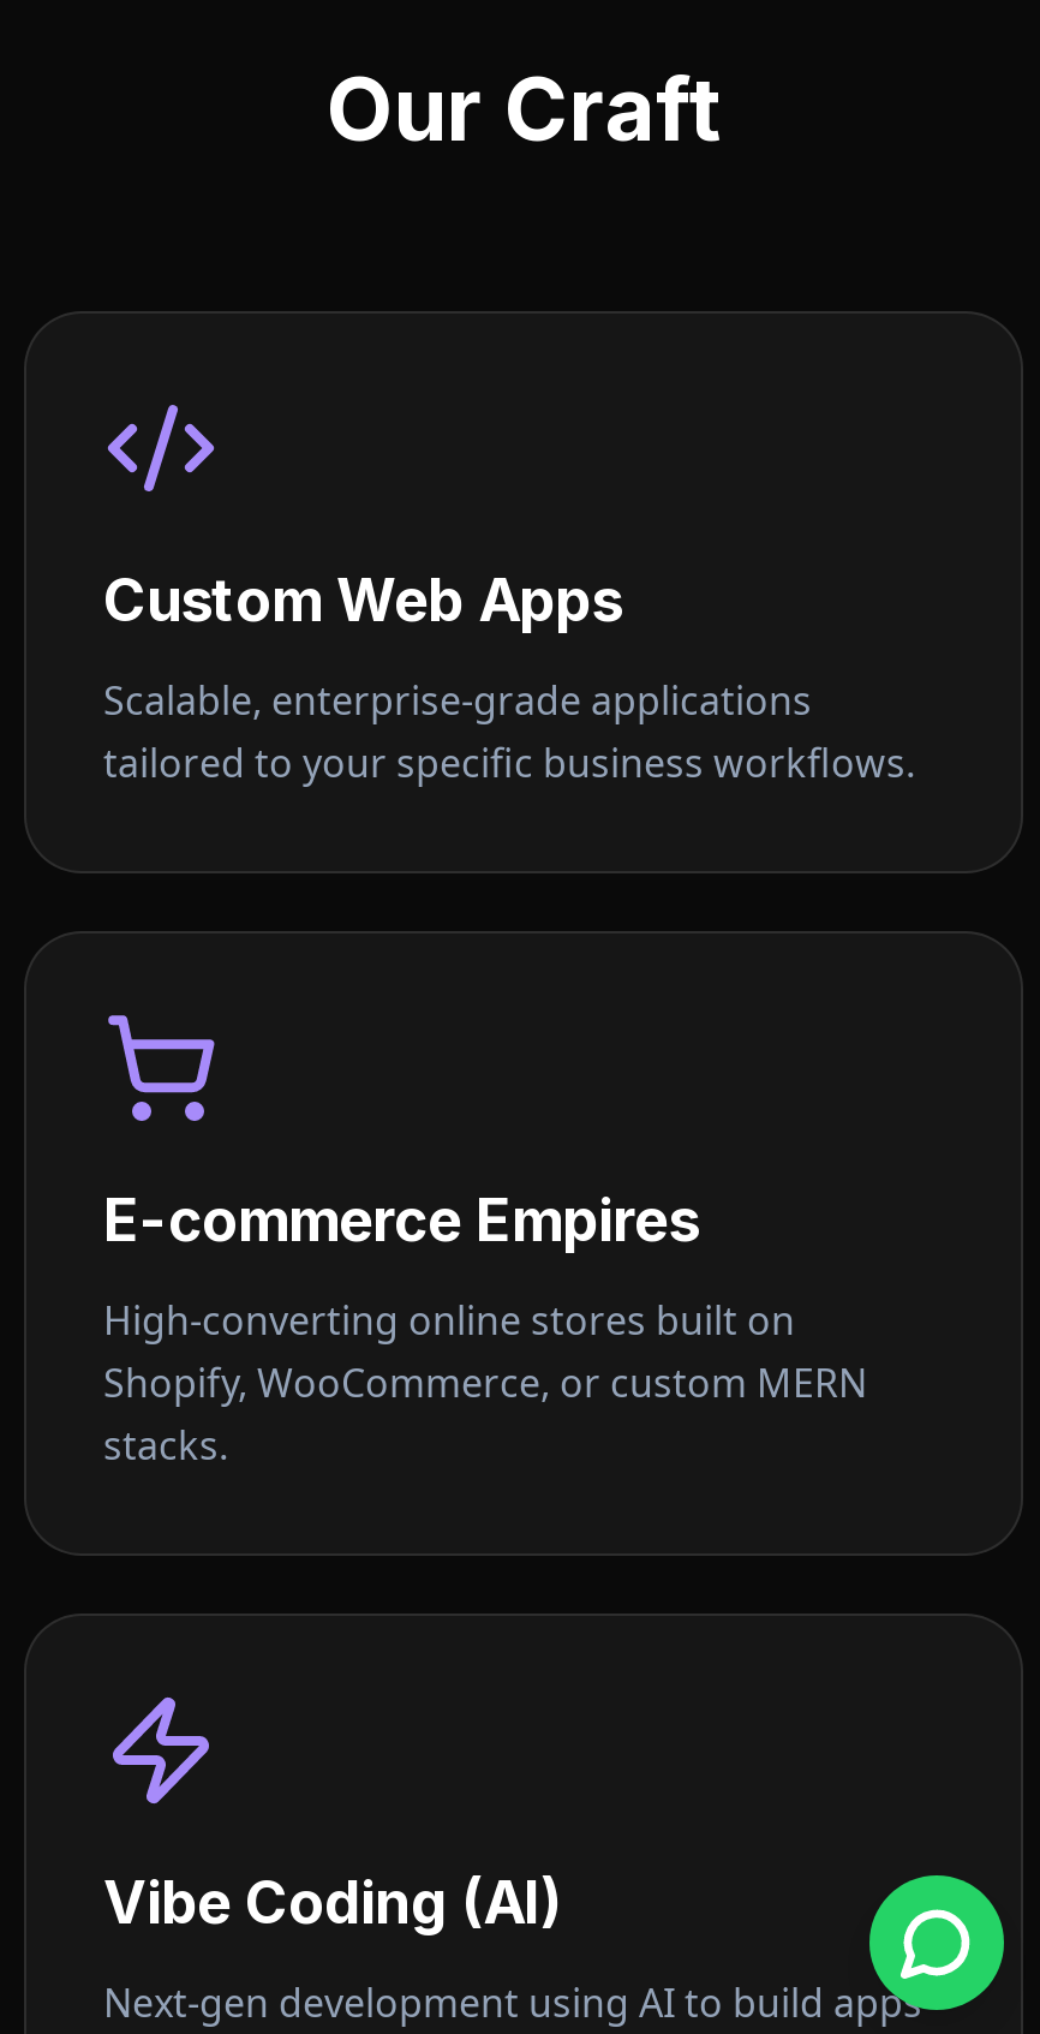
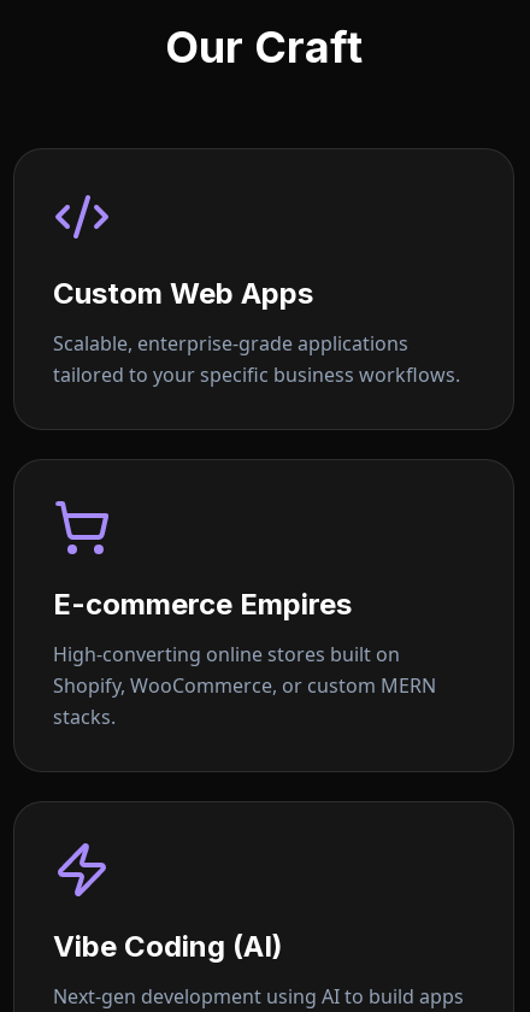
[867,1873,1006,2012] [image] -> none

